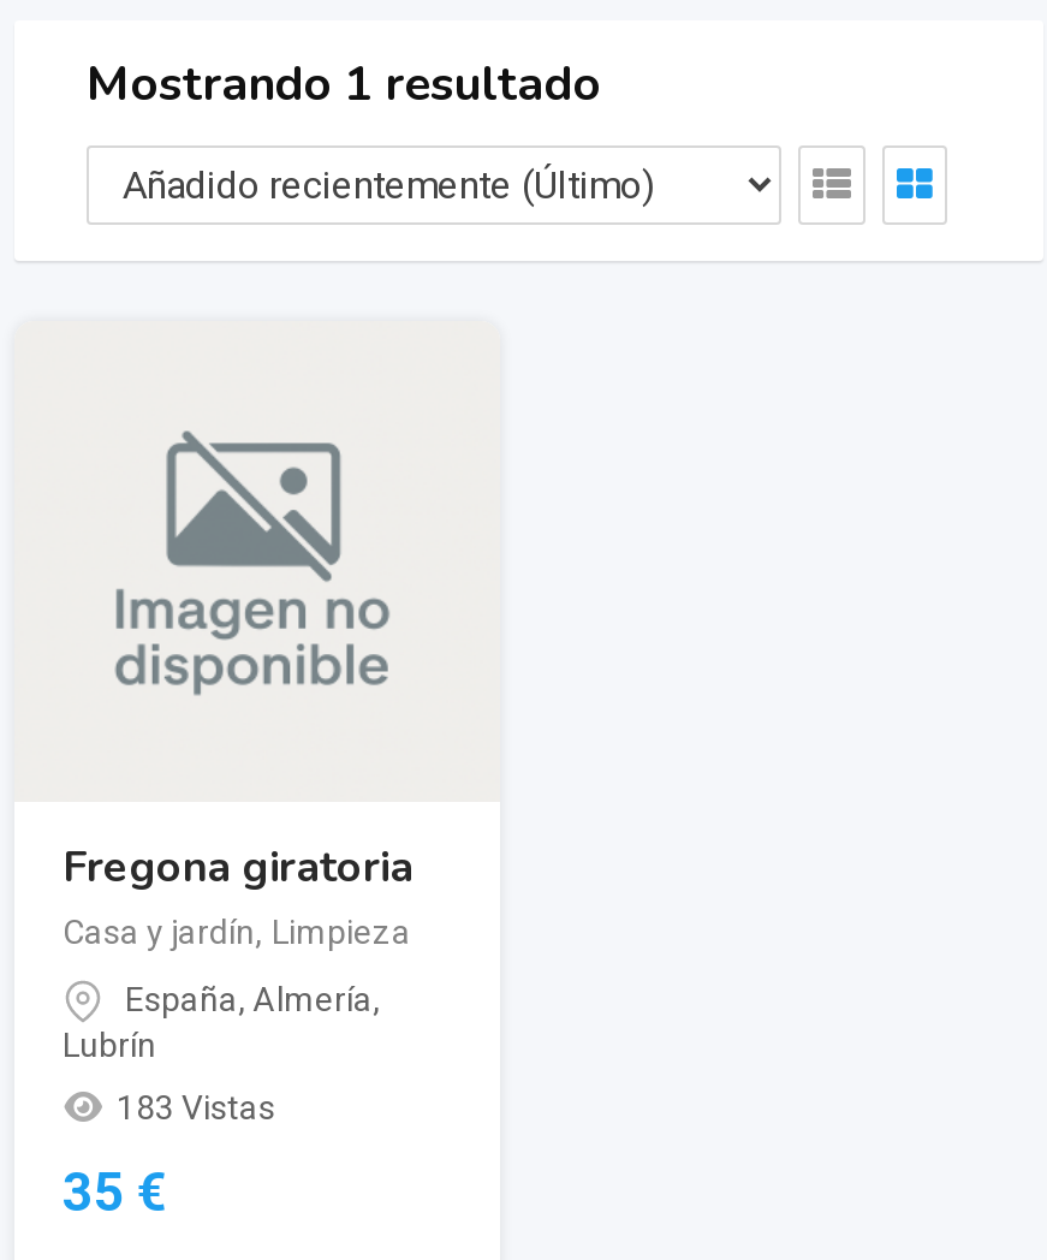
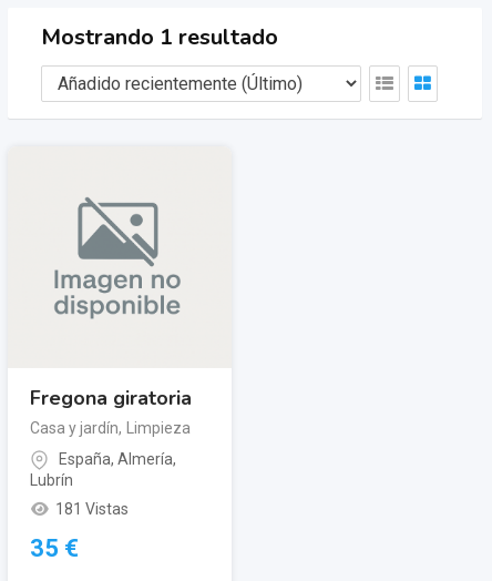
[117,1089,275,1127] 183 Vistas -> [55,500,128,518] 181 Vistas

